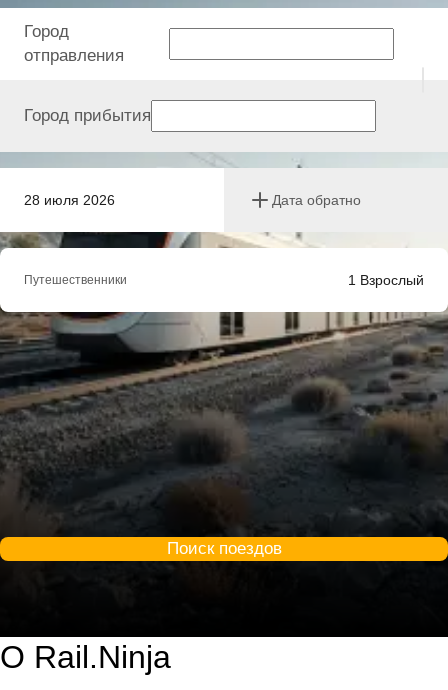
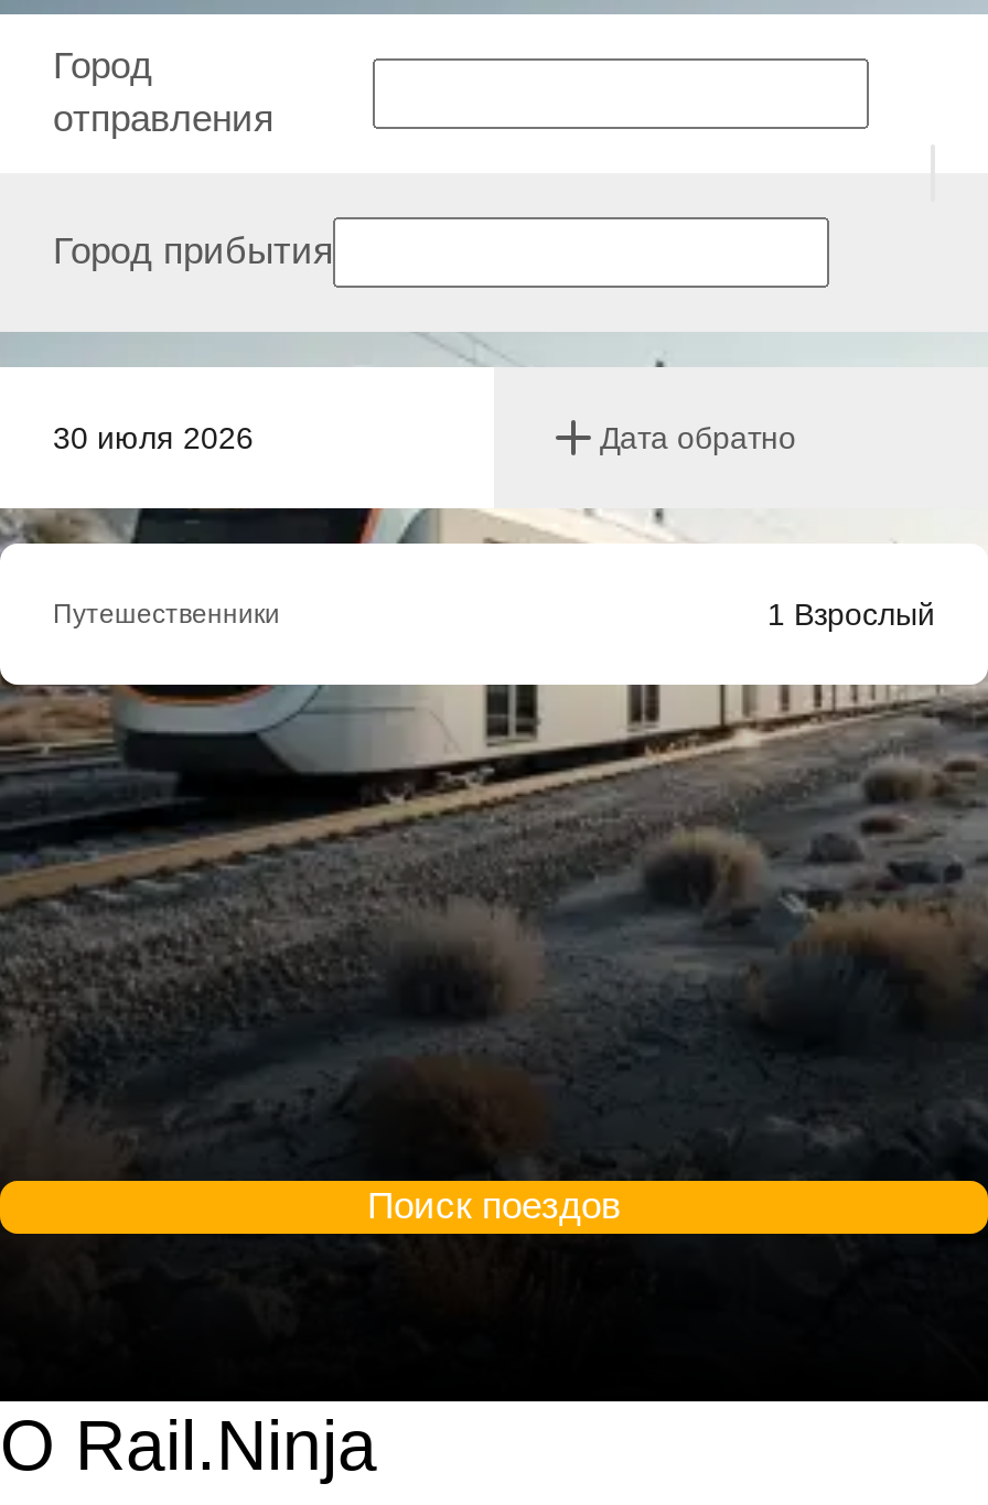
[24,192,115,208] 28 июля 2026 -> [53,420,254,455] 30 июля 2026

